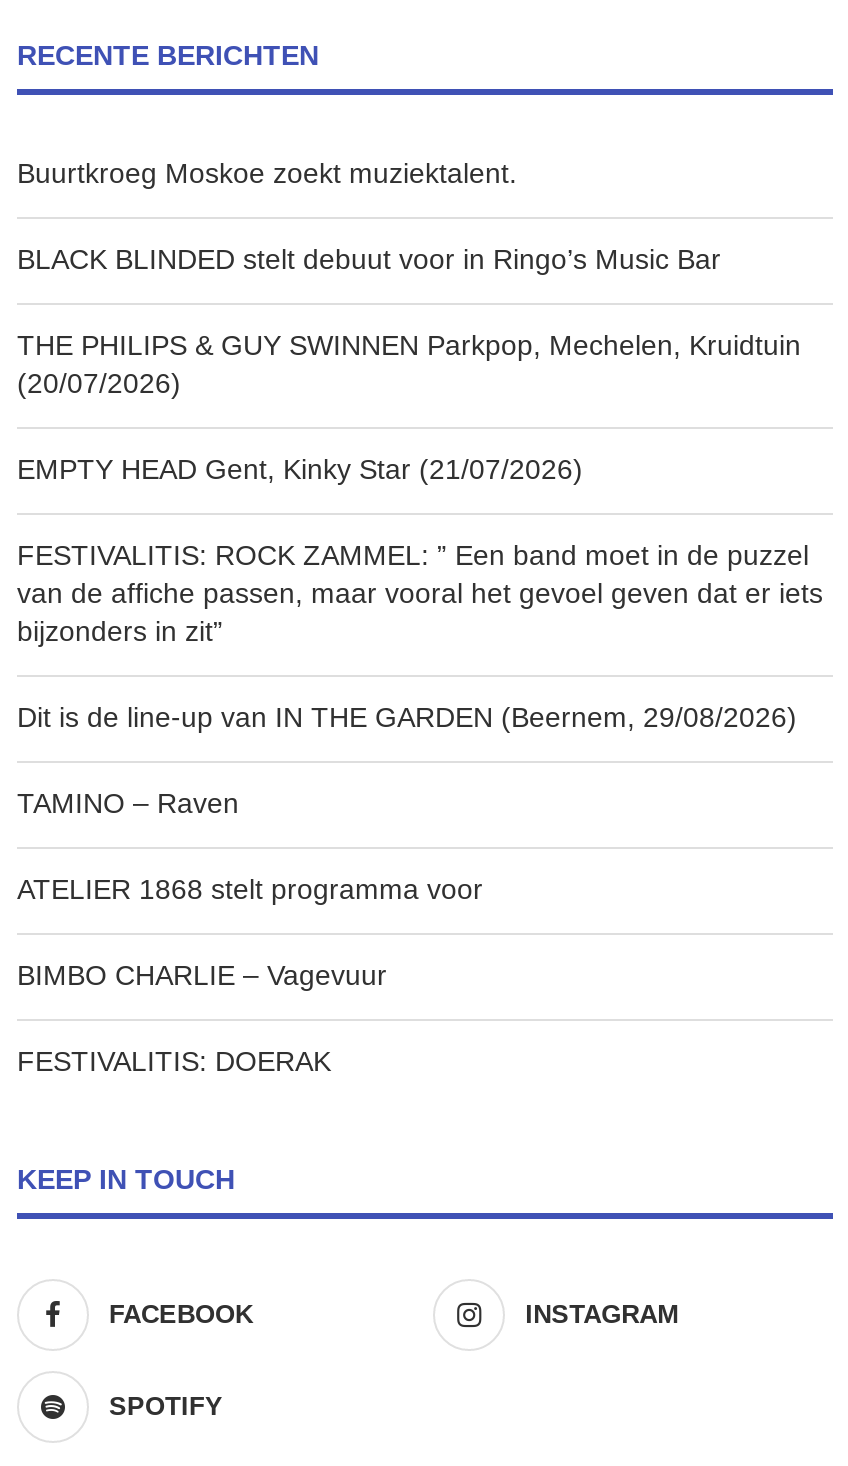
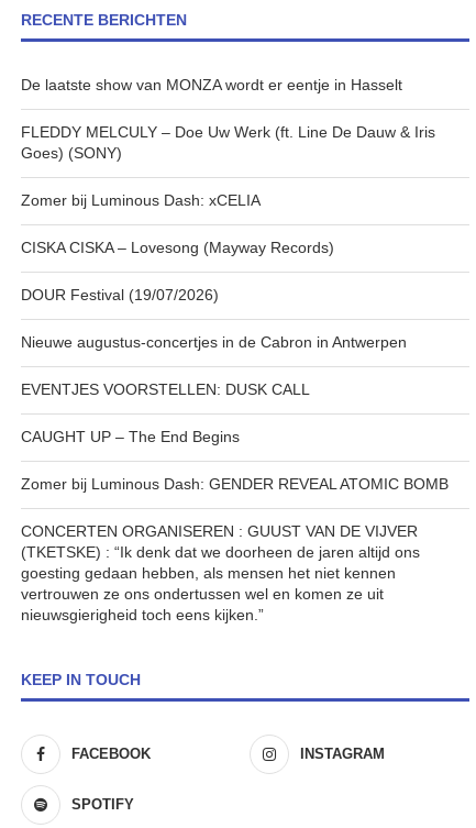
[17,158,517,190] Buurtkroeg Moskoe zoekt muziektalent. -> [21,76,402,94] De laatste show van MONZA wordt er eentje in Hasselt
[17,244,721,276] BLACK BLINDED stelt debuut voor in Ringo’s Music Bar -> [21,124,435,162] FLEDDY MELCULY – Doe Uw Werk (ft. Line De Dauw & Iris | Goes) (SONY)
[17,330,801,400] THE PHILIPS & GUY SWINNEN Parkpop, Mechelen, Kruidtuin | (20/07/2026) -> [21,192,261,209] Zomer bij Luminous Dash: xCELIA
[17,454,583,486] EMPTY HEAD Gent, Kinky Star (21/07/2026) -> [21,239,334,257] CISKA CISKA – Lovesong (Mayway Records)
[17,540,823,648] FESTIVALITIS: ROCK ZAMMEL: ” Een band moet in de puzzel | van de affiche passen, maar vooral het gevoel geven dat er iets | bijzonders in zit” -> [21,286,219,304] DOUR Festival (19/07/2026)
[17,702,797,734] Dit is de line-up van IN THE GARDEN (Beernem, 29/08/2026) -> [21,334,407,351] Nieuwe augustus-concertjes in de Cabron in Antwerpen
[17,788,239,820] TAMINO – Raven -> [21,381,310,398] EVENTJES VOORSTELLEN: DUSK CALL
[17,874,483,906] ATELIER 1868 stelt programma voor -> [21,428,240,446] CAUGHT UP – The End Begins
[17,960,387,992] BIMBO CHARLIE – Vagevuur -> [21,475,449,493] Zomer bij Luminous Dash: GENDER REVEAL ATOMIC BOMB
[17,1046,331,1078] FESTIVALITIS: DOERAK -> [21,523,420,624] CONCERTEN ORGANISEREN : GUUST VAN DE VIJVER | (TKETSKE) : “Ik denk dat we doorheen de jaren altijd ons | goesting gedaan hebben, als mensen het niet kennen | vertrouwen ze ons ondertussen wel en komen ze uit | nieuwsgierigheid toch eens kijken.”

